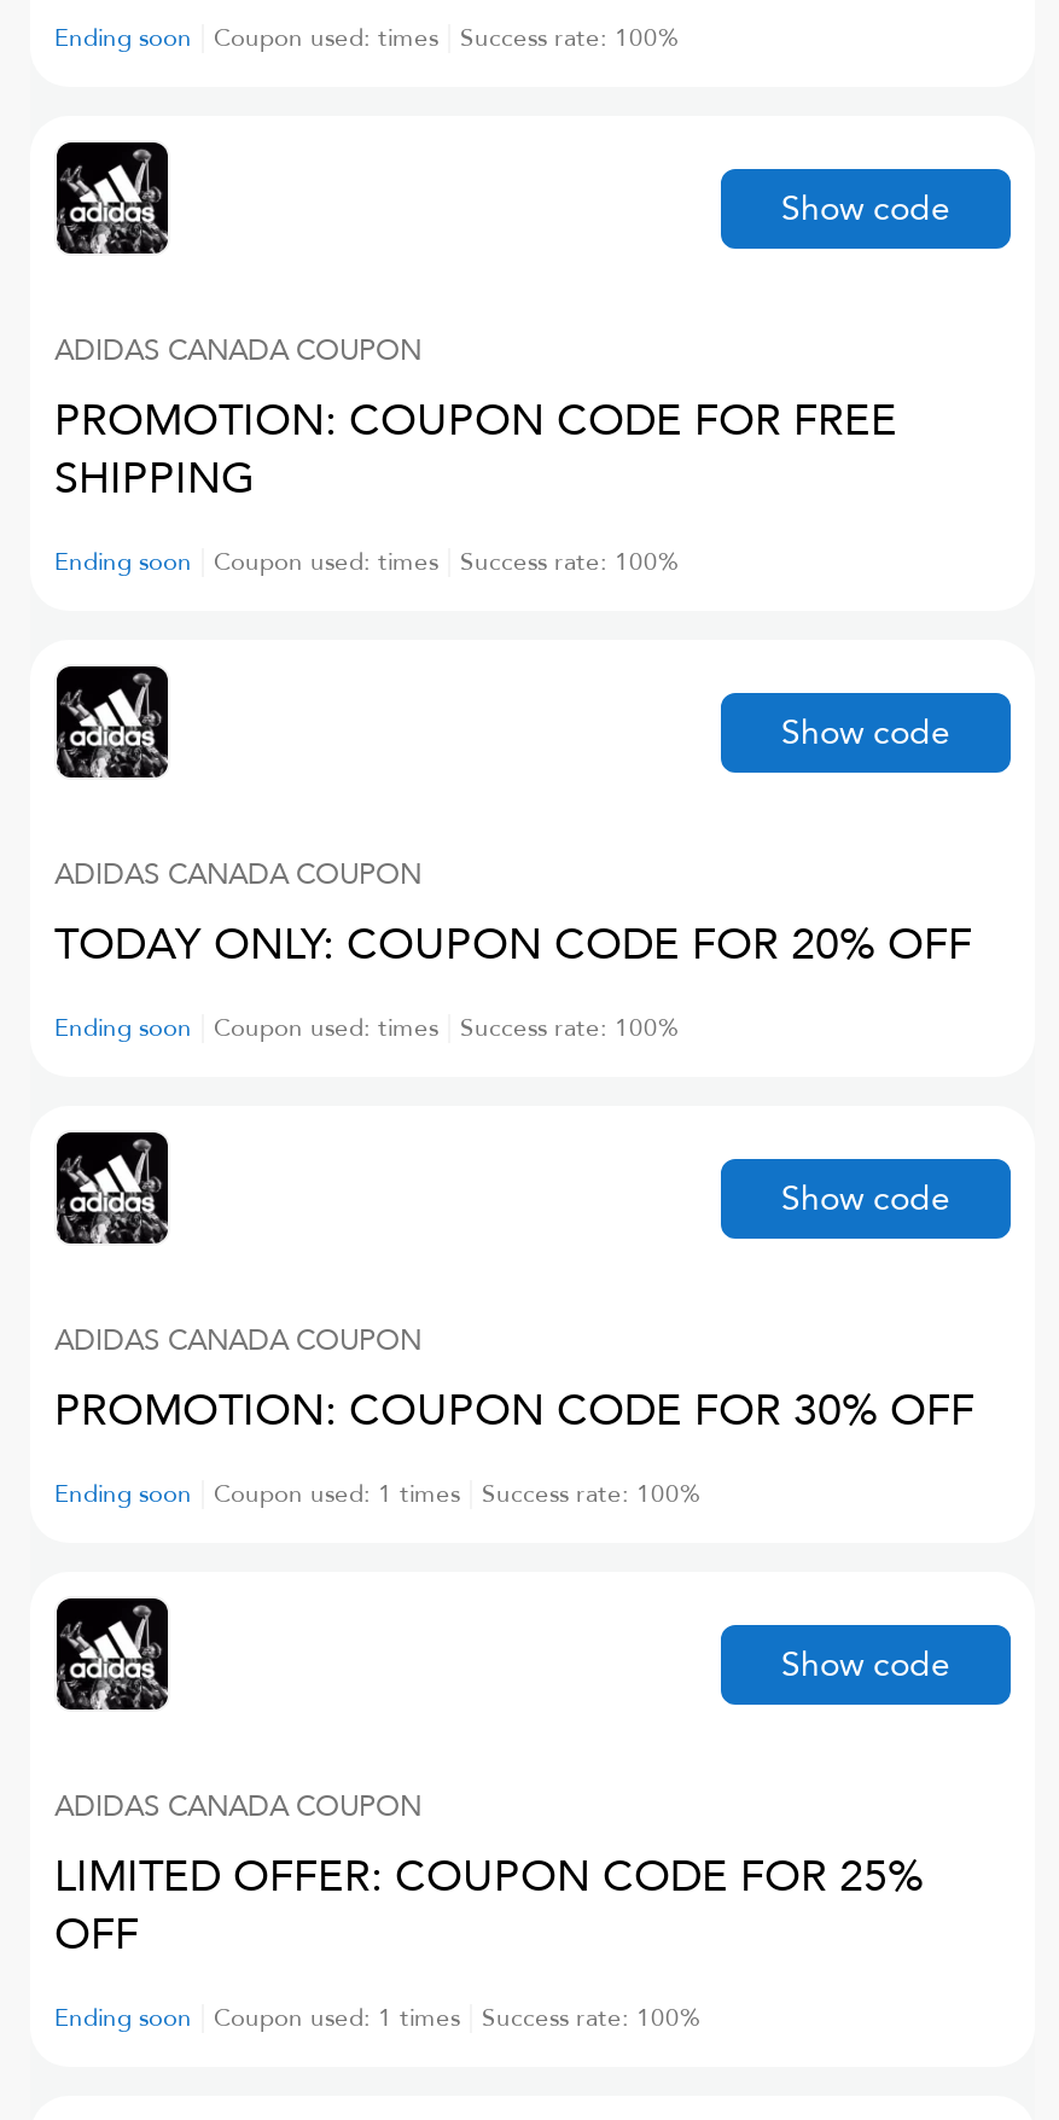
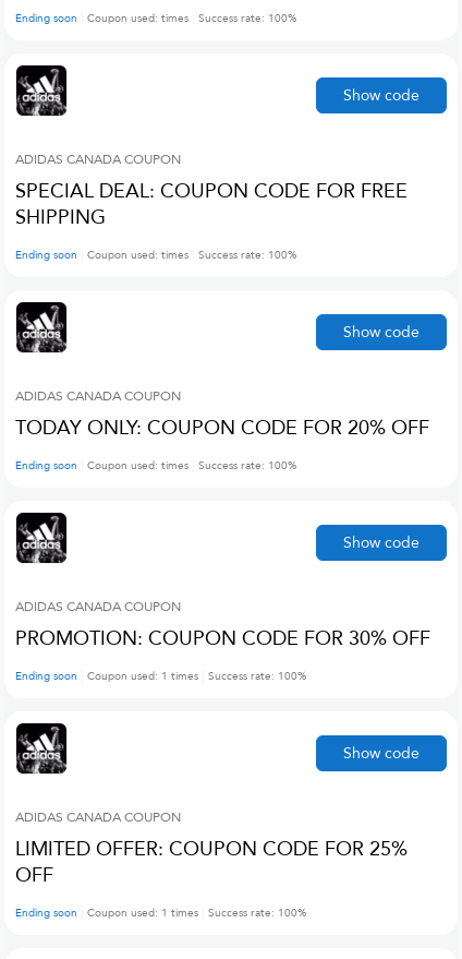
[54,391,897,452] PROMOTION: COUPON CODE FOR FREE -> [15,178,408,205] SPECIAL DEAL: COUPON CODE FOR FREE

